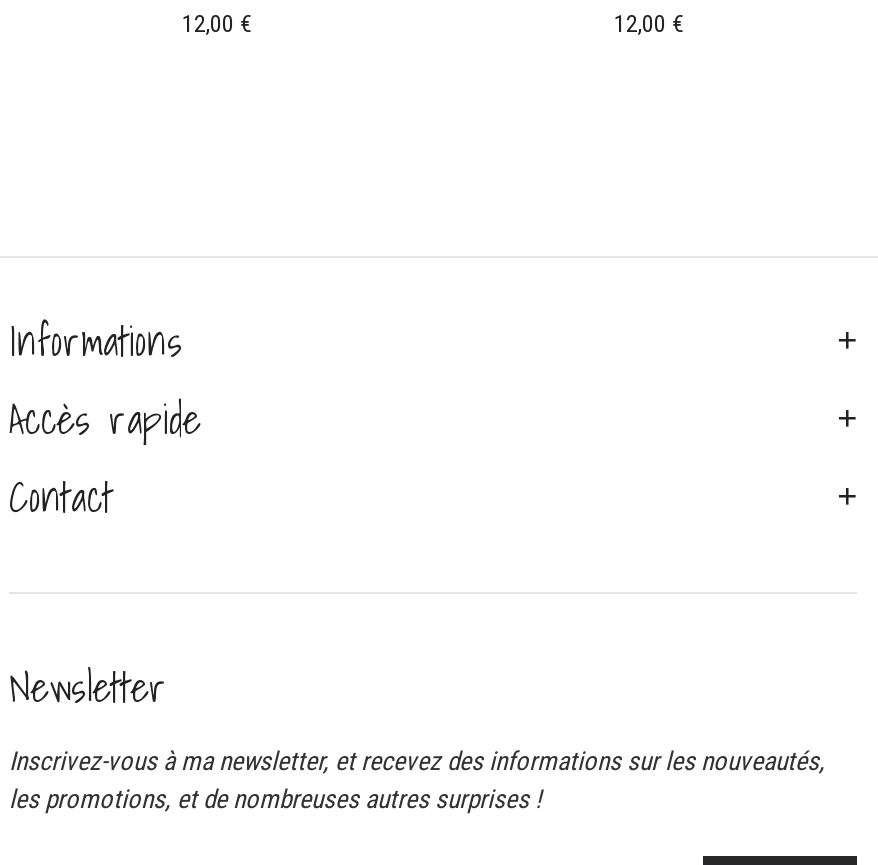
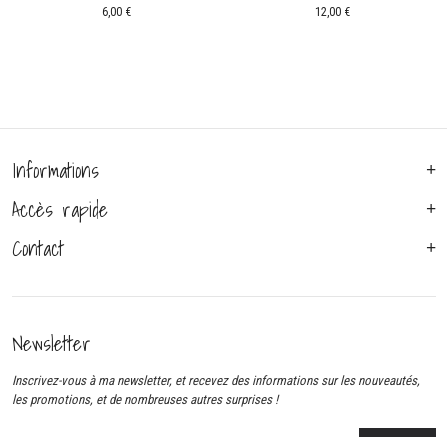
[182,9,252,37] 12,00 € -> [101,5,130,19] 6,00 €

